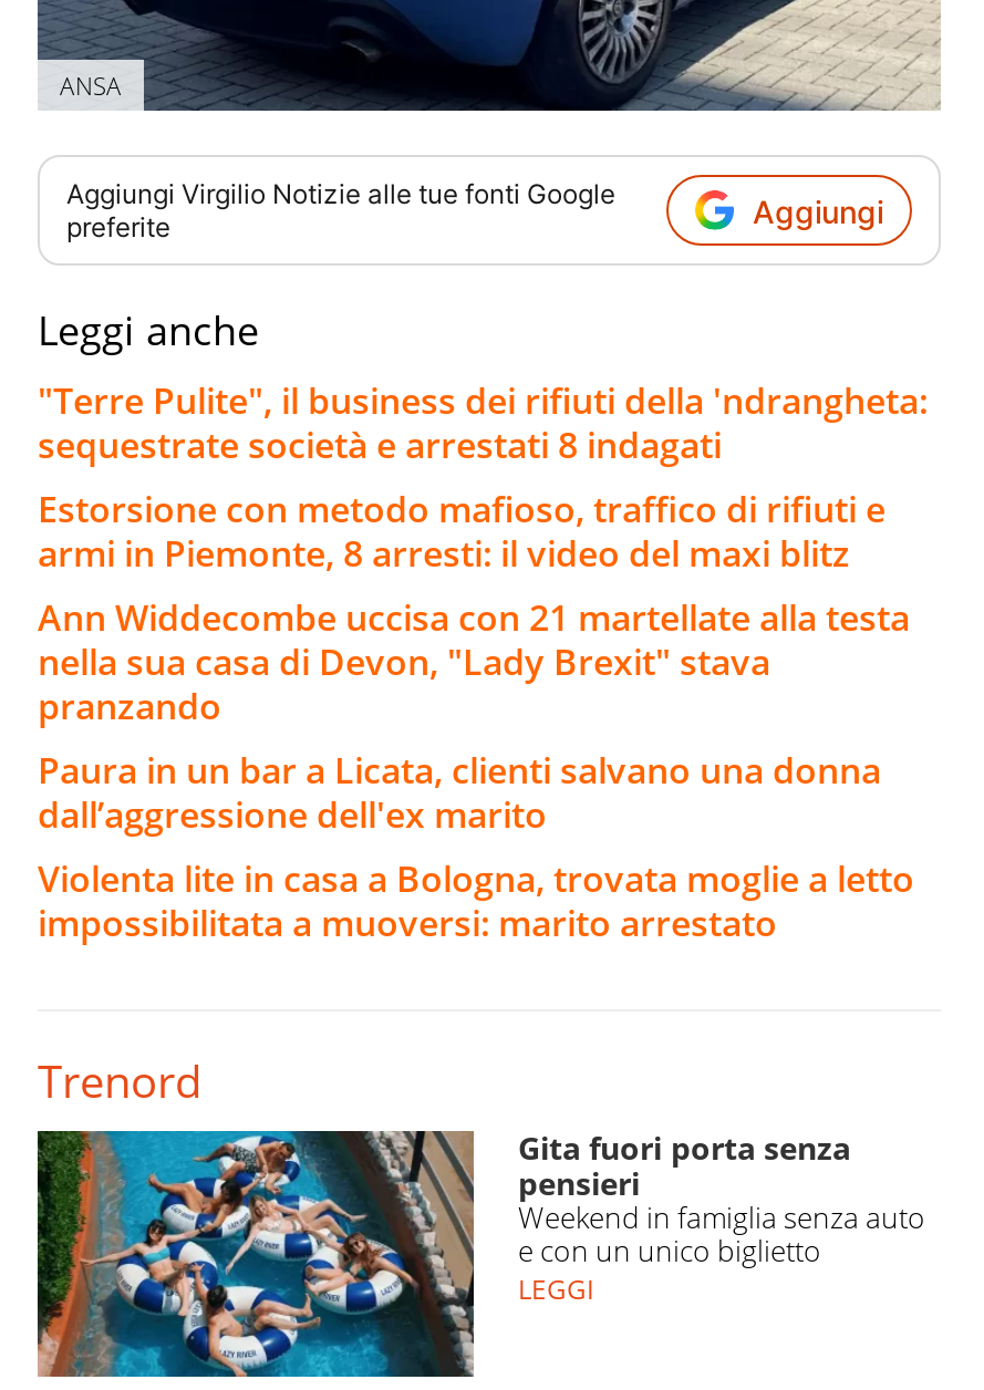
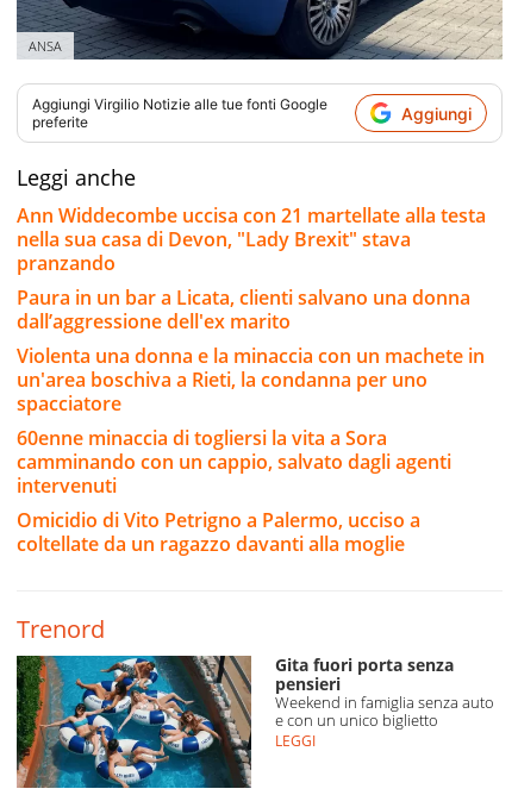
[38,377,928,578] "Terre Pulite", il business dei rifiuti della 'ndrangheta: | sequestrate società e arrestati 8 indagati | Estorsione con metodo mafioso, traffico di rifiuti e | armi in Piemonte, 8 arresti: il video del maxi blitz -> none
moved [38,594,910,840] -> [17,203,486,335]: Ann Widdecombe uccisa con 21 martellate alla testa | nella sua casa di Devon, "Lady Brexit" stava | pranzando | Paura in un bar a Licata, clienti salvano una donna | dall’aggressione dell'ex marito
[38,855,914,948] Violenta lite in casa a Bologna, trovata moglie a letto | impossibilitata a muoversi: marito arrestato -> [17,343,485,557] Violenta una donna e la minaccia con un machete in | un'area boschiva a Rieti, la condanna per uno | spacciatore | 60enne minaccia di togliersi la vita a Sora | camminando con un cappio, salvato dagli agenti | intervenuti | Omicidio di Vito Petrigno a Palermo, ucciso a | coltellate da un ragazzo davanti alla moglie

